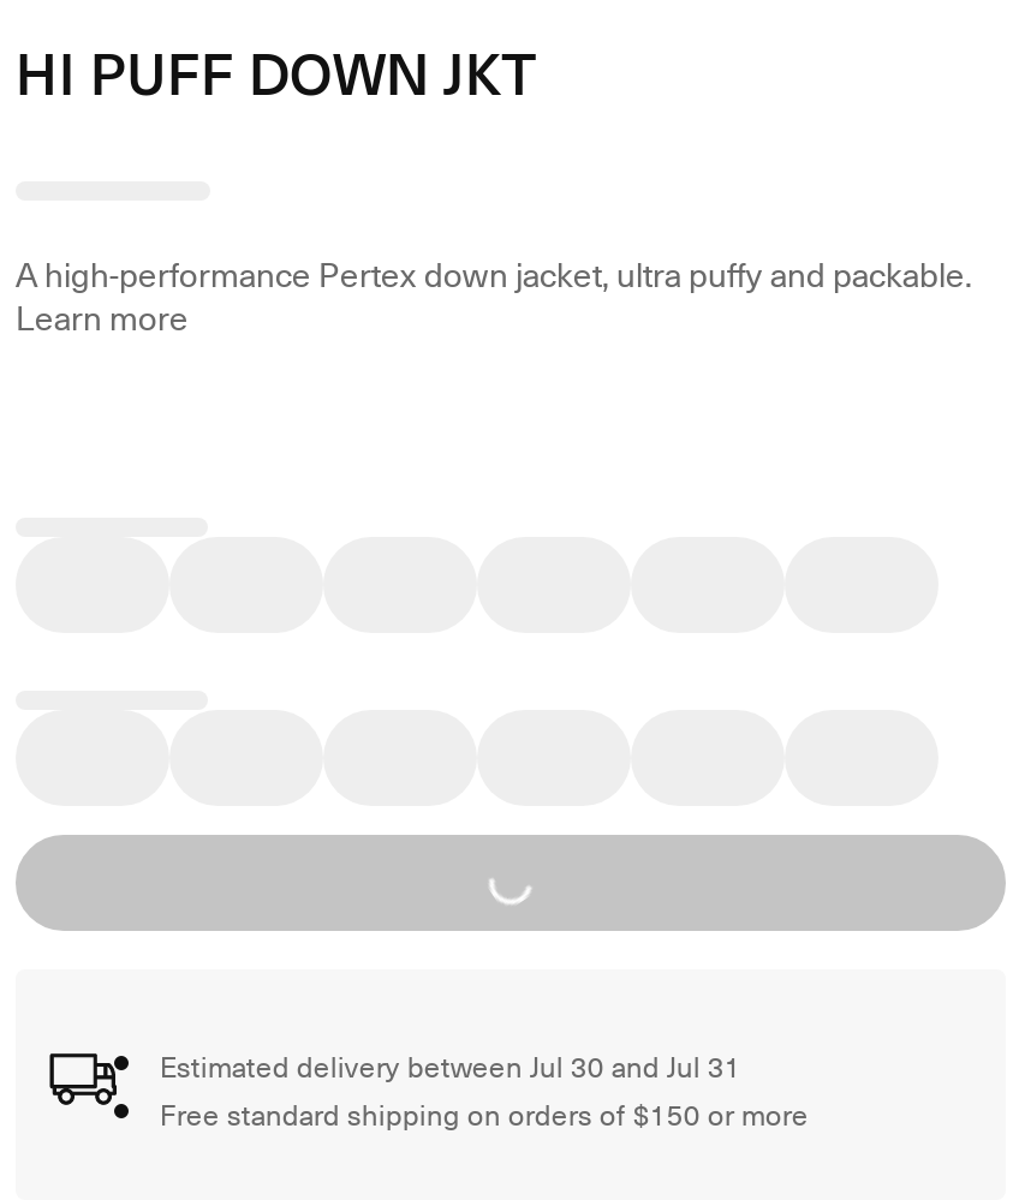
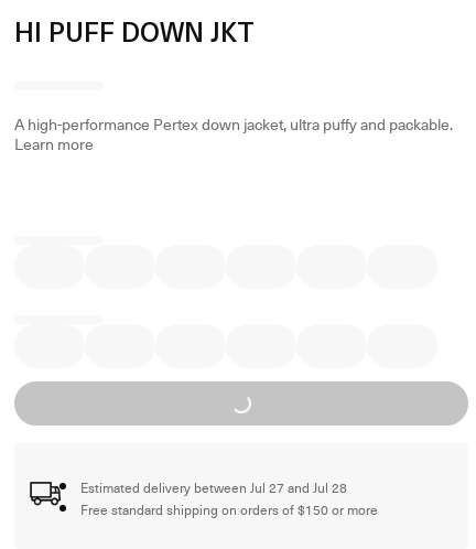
[160,1043,741,1087] Estimated delivery between Jul 30 and Jul 31 -> [80,477,347,497] Estimated delivery between Jul 27 and Jul 28

